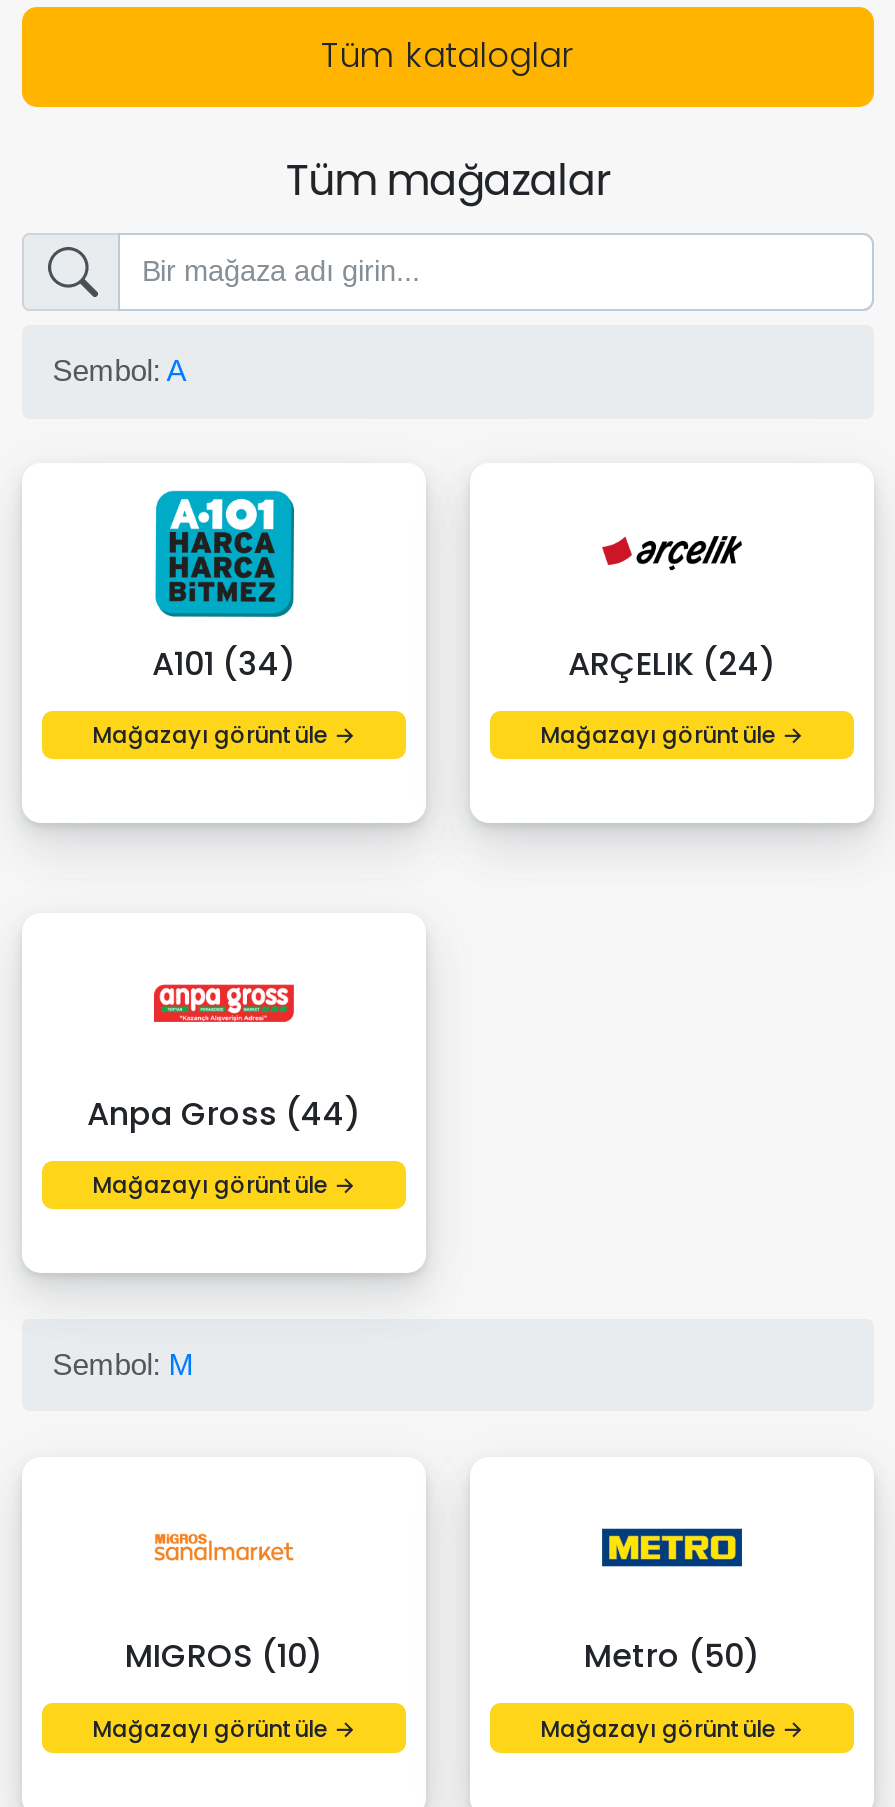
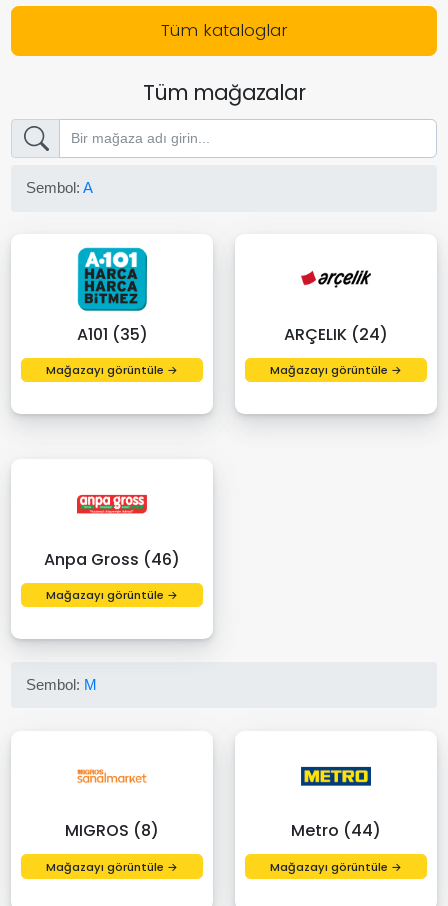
[152,640,296,686] A101 (34) -> [76,322,147,345] A101 (35)
[87,1090,361,1136] Anpa Gross (44) -> [44,547,180,570] Anpa Gross (46)
[125,1633,323,1679] MIGROS (10) -> [65,819,159,842] MIGROS (8)
[584,1633,760,1679] Metro (50) -> [291,819,381,842] Metro (44)

